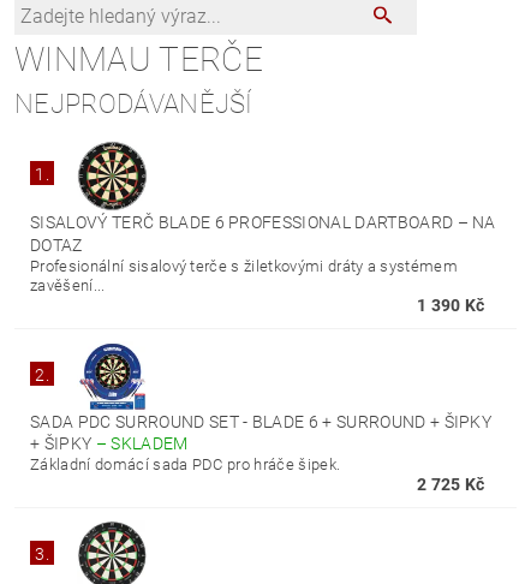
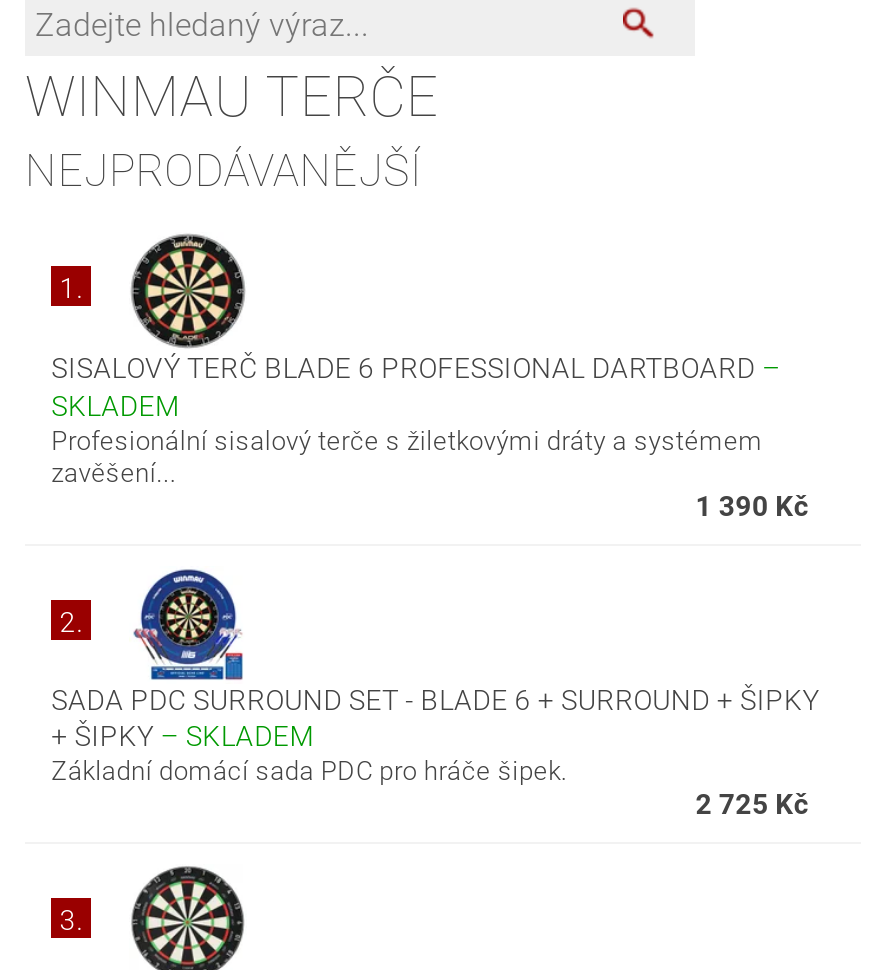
[30,213,496,255] SISALOVÝ TERČ BLADE 6 PROFESSIONAL DARTBOARD – NA | DOTAZ -> [51,352,781,422] SISALOVÝ TERČ BLADE 6 PROFESSIONAL DARTBOARD – | SKLADEM

